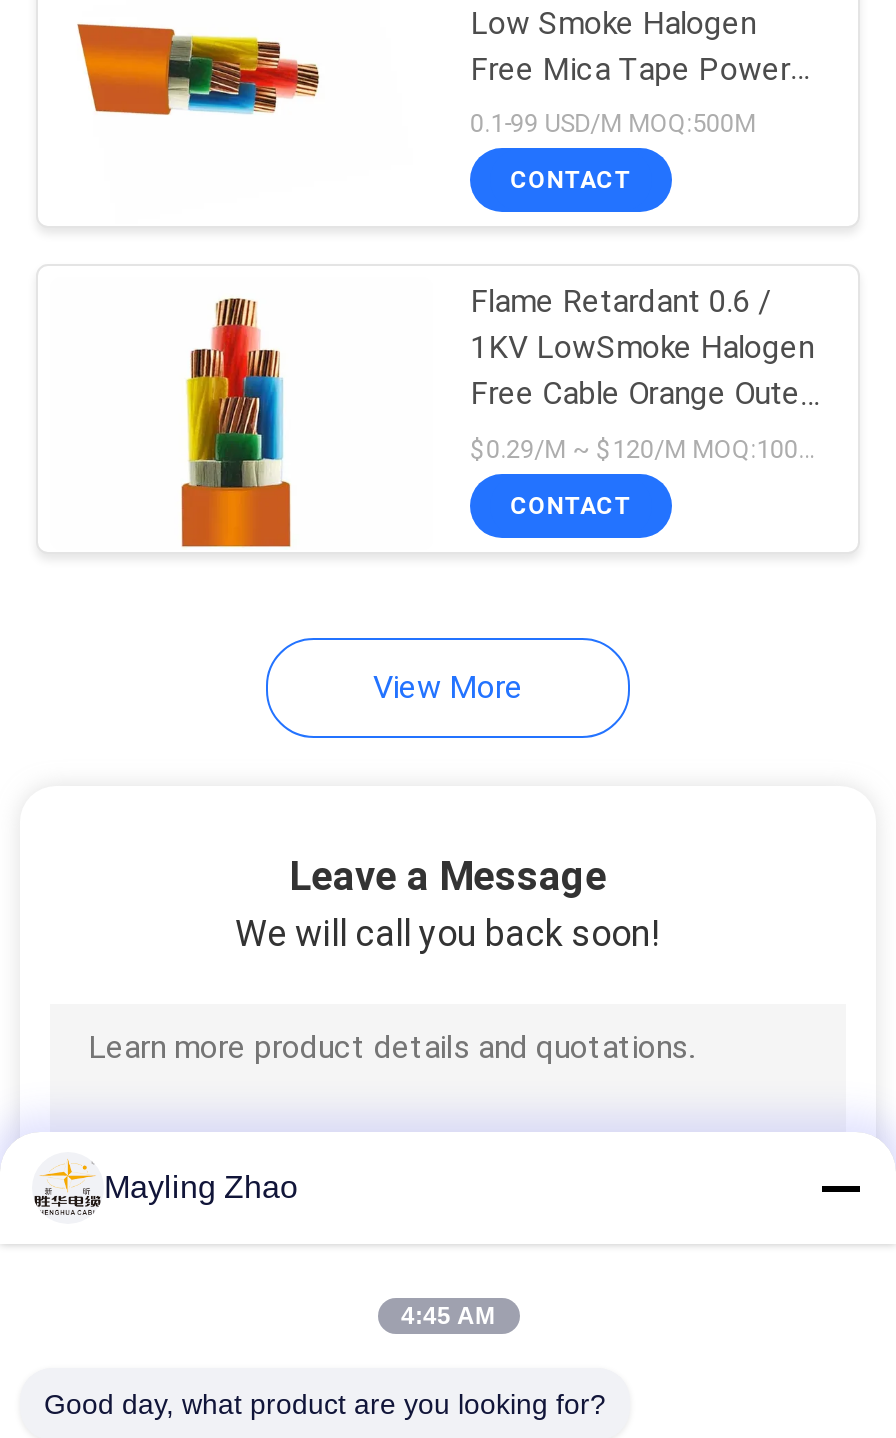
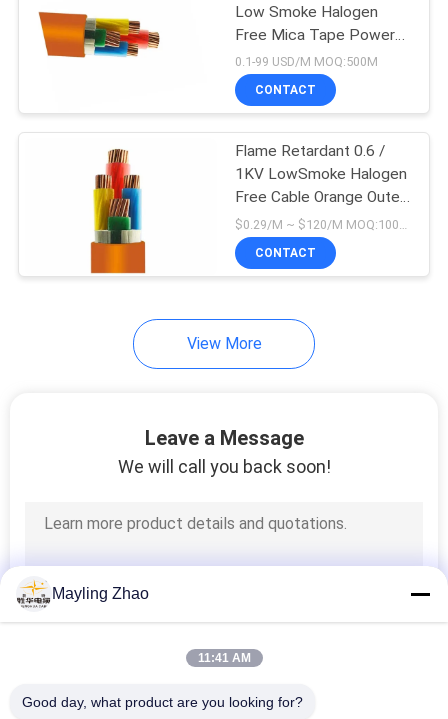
[401,1302,495,1330] 4:45 AM -> [197,651,250,665] 11:41 AM

